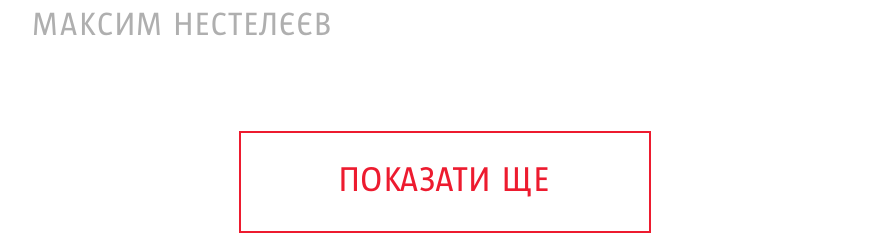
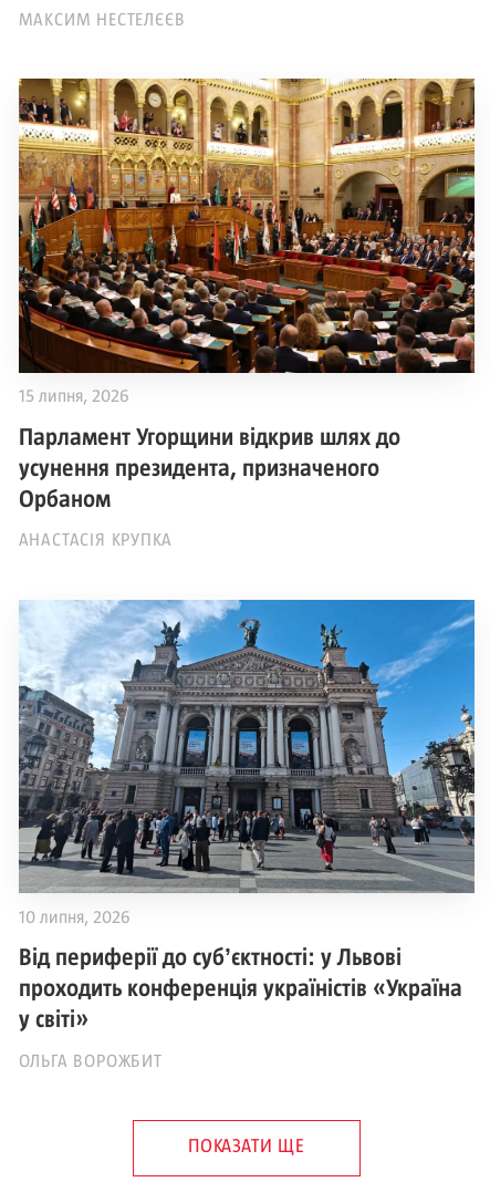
none -> [18,77,476,550] [image] | 15 липня, 2026 | Парламент Угорщини відкрив шлях до | усунення президента, призначеного | Орбаном | АНАСТАСІЯ КРУПКА
none -> [18,599,476,1071] [image] | 10 липня, 2026 | Від периферії до субʼєктності: у Львові | проходить конференція україністів «Україна | у світі» | ОЛЬГА ВОРОЖБИТ

